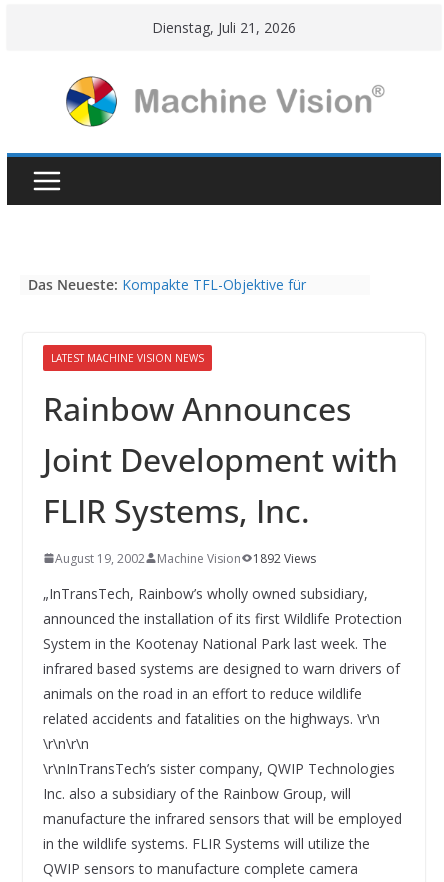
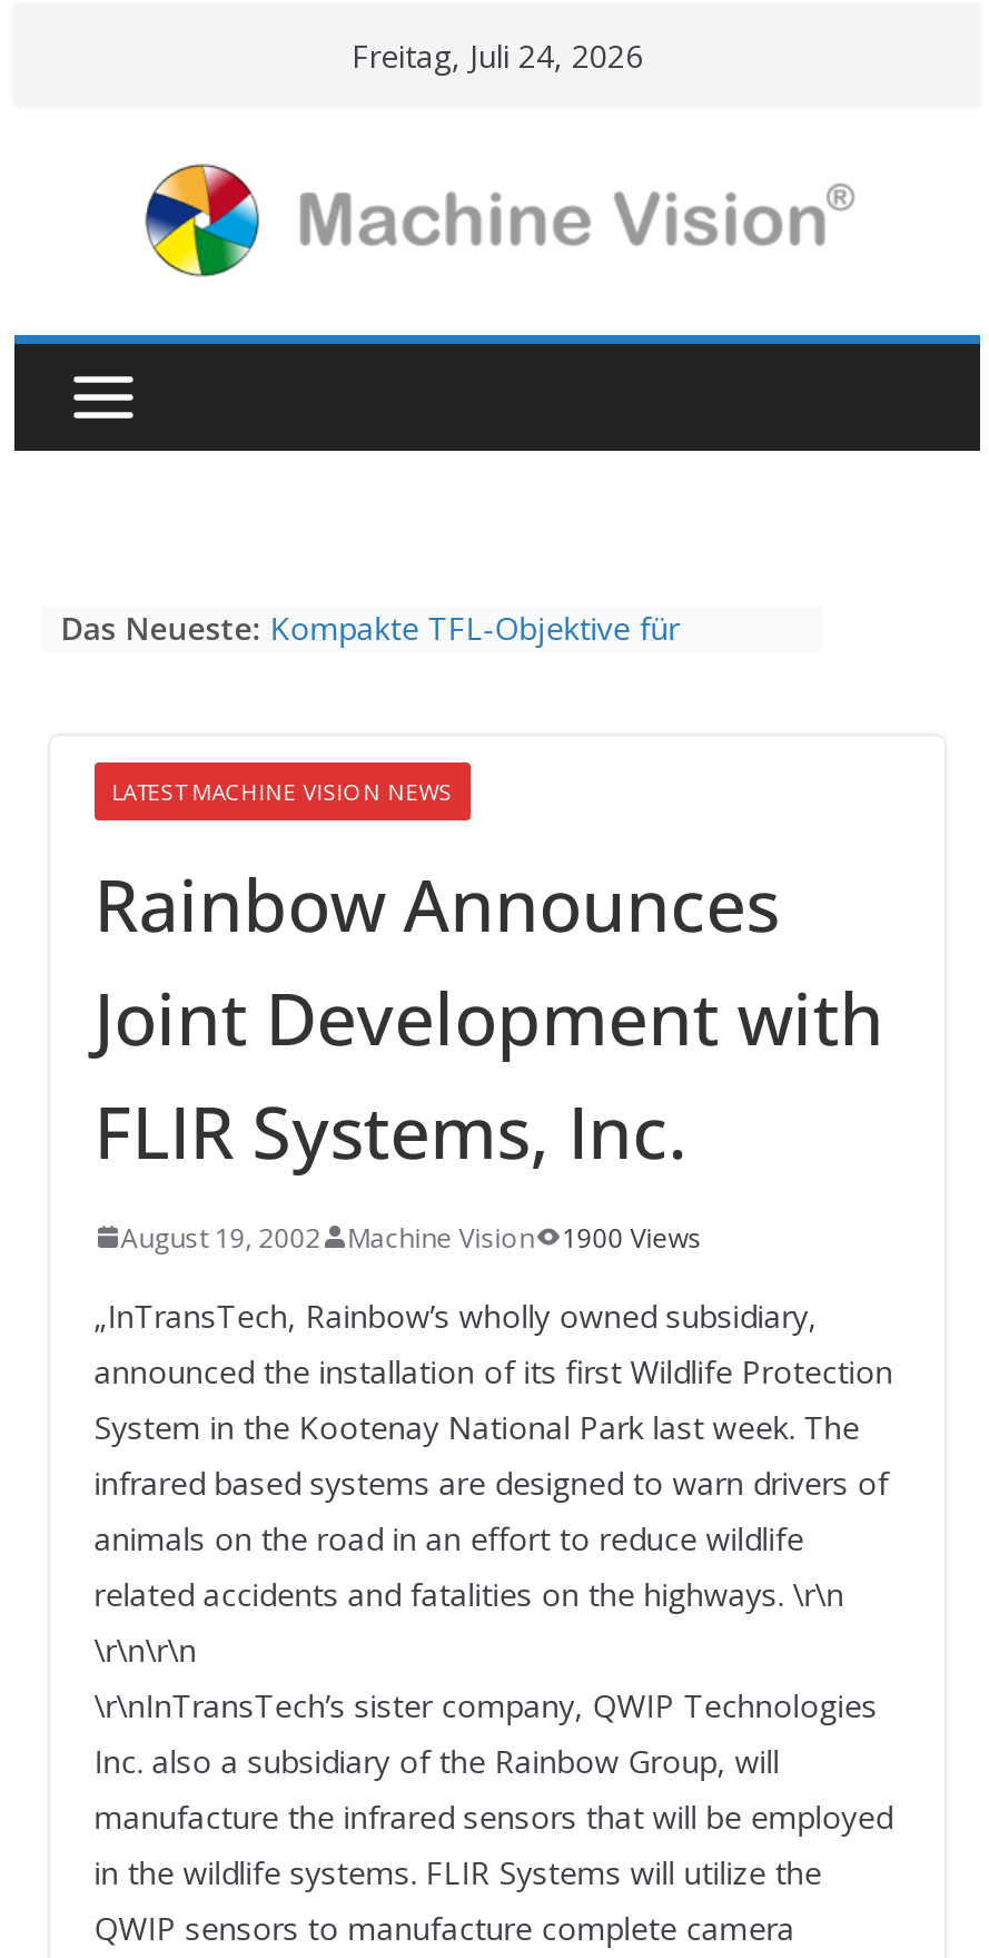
[152,18,296,37] Dienstag, Juli 21, 2026 -> [352,35,643,77] Freitag, Juli 24, 2026
[55,550,316,567] August 19, 2002 Machine Vision 1892 Views -> [121,1218,701,1256] August 19, 2002 Machine Vision 1900 Views

